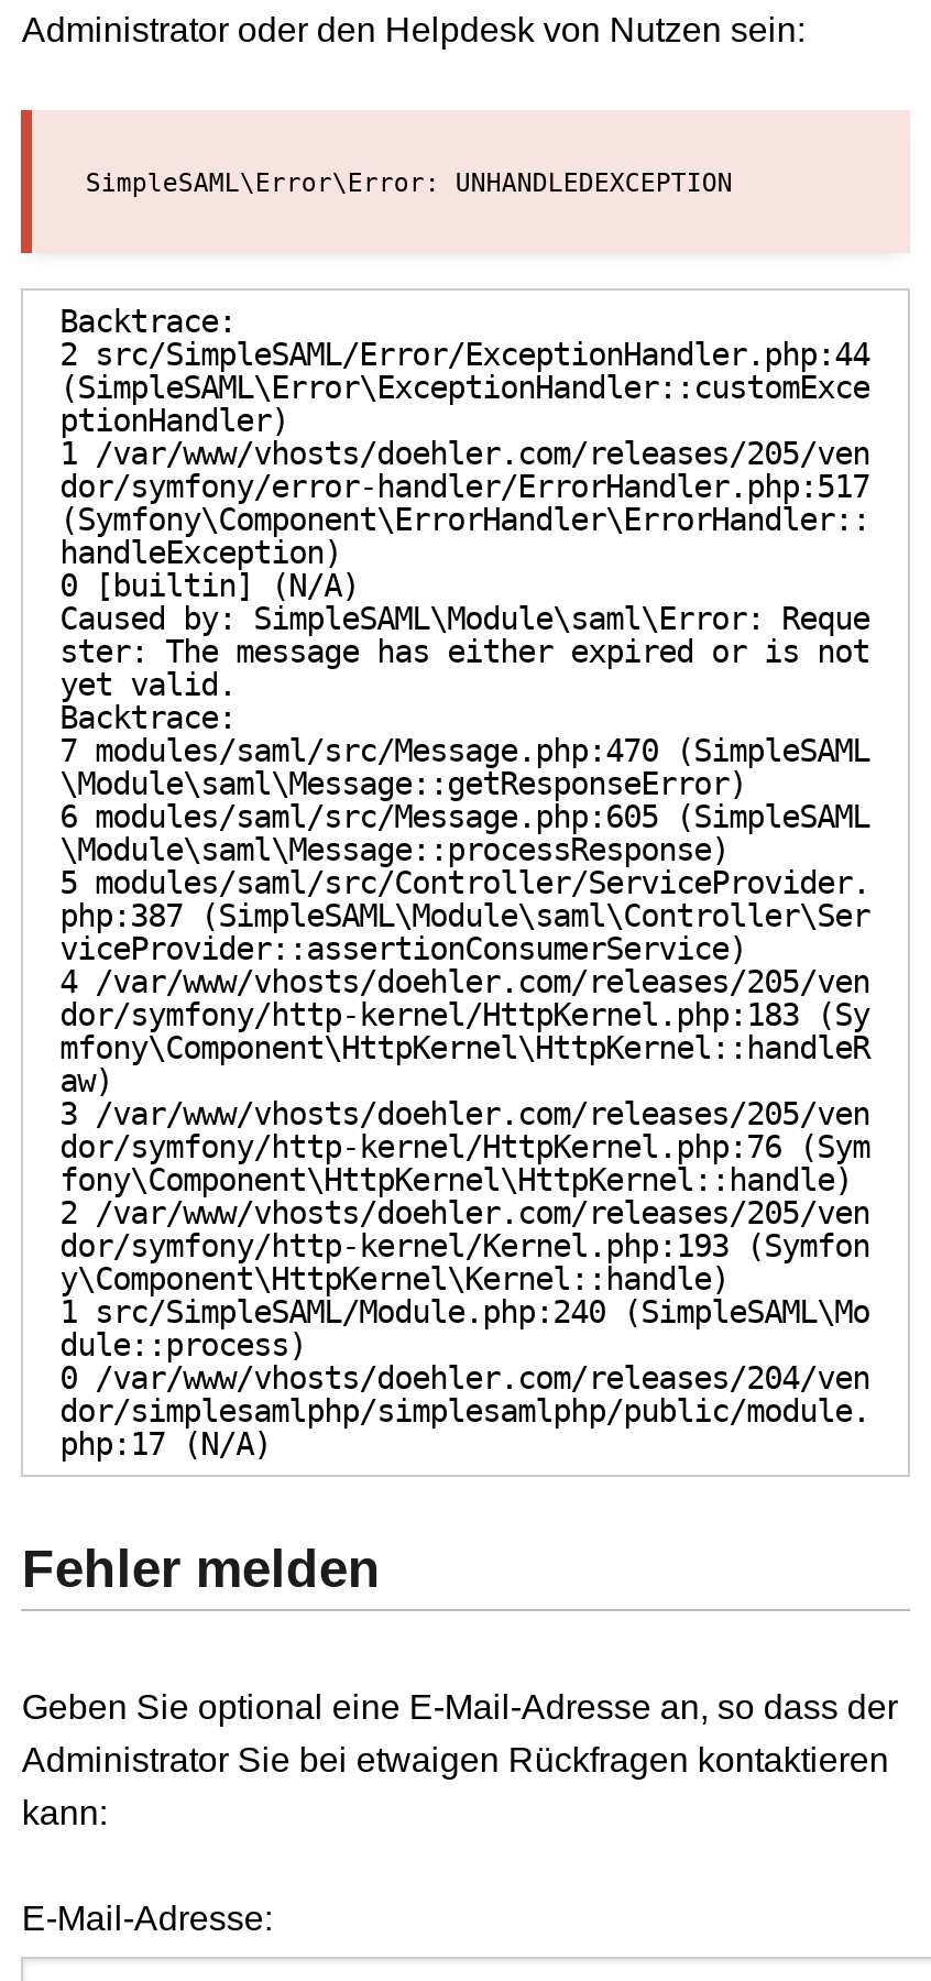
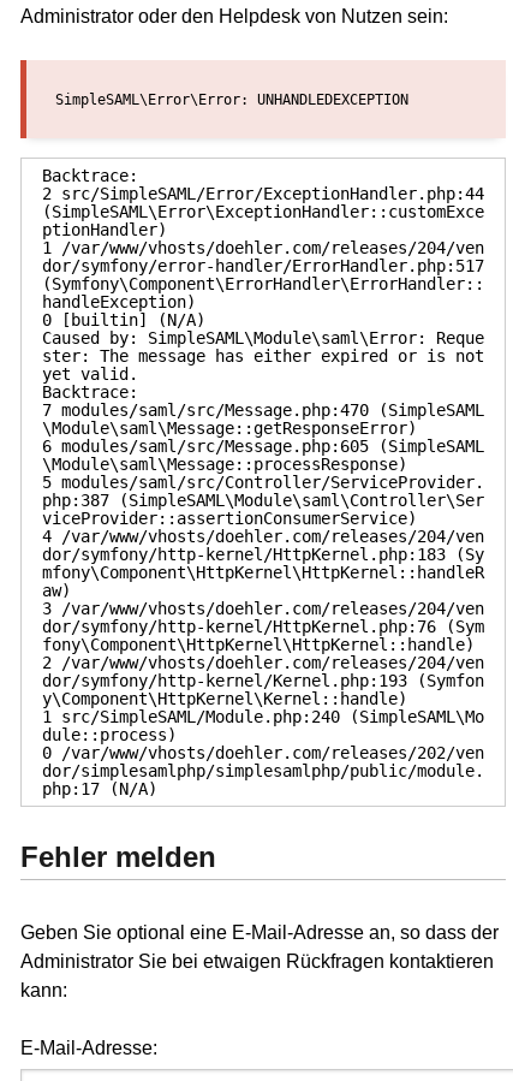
[60,435,870,470] 1 /var/www/vhosts/doehler.com/releases/205/ven -> [42,238,484,257] 1 /var/www/vhosts/doehler.com/releases/204/ven
[60,963,870,999] 4 /var/www/vhosts/doehler.com/releases/205/ven -> [42,526,484,546] 4 /var/www/vhosts/doehler.com/releases/204/ven
[60,1095,870,1131] 3 /var/www/vhosts/doehler.com/releases/205/ven -> [42,598,484,618] 3 /var/www/vhosts/doehler.com/releases/204/ven
[60,1195,870,1230] 2 /var/www/vhosts/doehler.com/releases/205/ven -> [42,653,484,672] 2 /var/www/vhosts/doehler.com/releases/204/ven
[60,1360,870,1395] 0 /var/www/vhosts/doehler.com/releases/204/ven -> [42,743,484,762] 0 /var/www/vhosts/doehler.com/releases/202/ven

